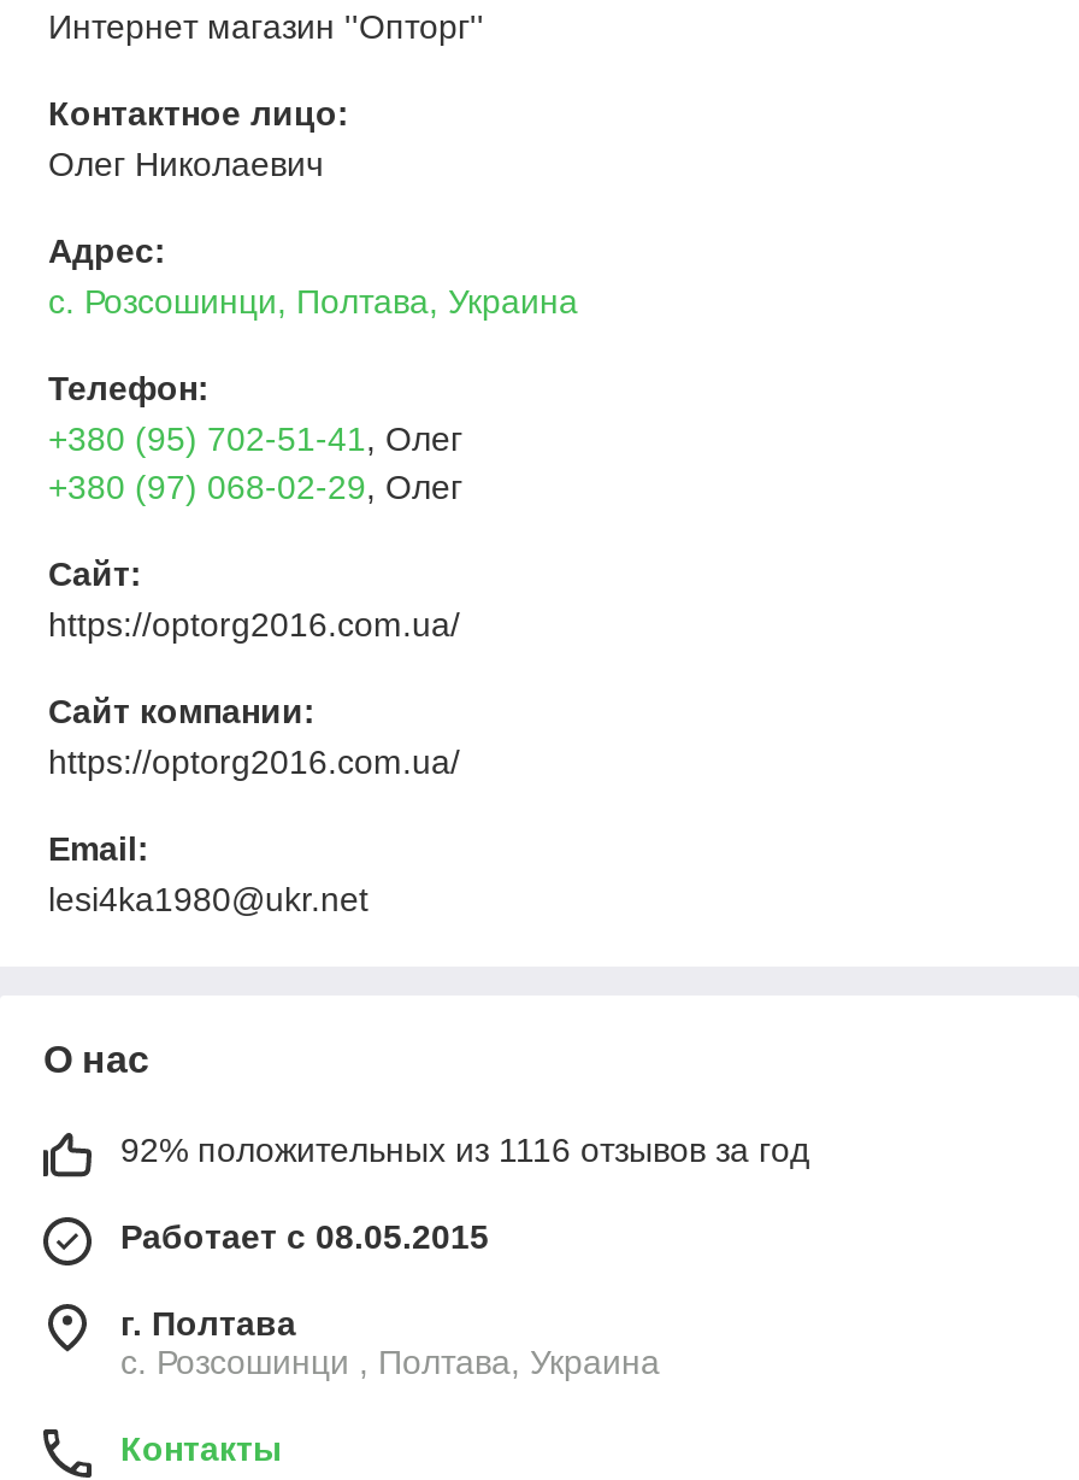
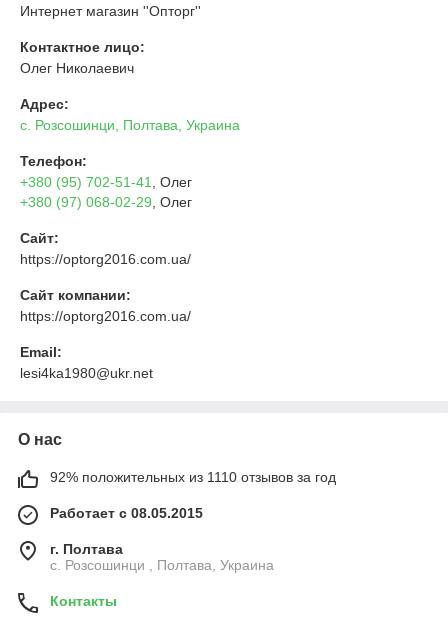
[120,1130,809,1169] 92% положительных из 1116 отзывов за год -> [50,469,336,485] 92% положительных из 1110 отзывов за год

